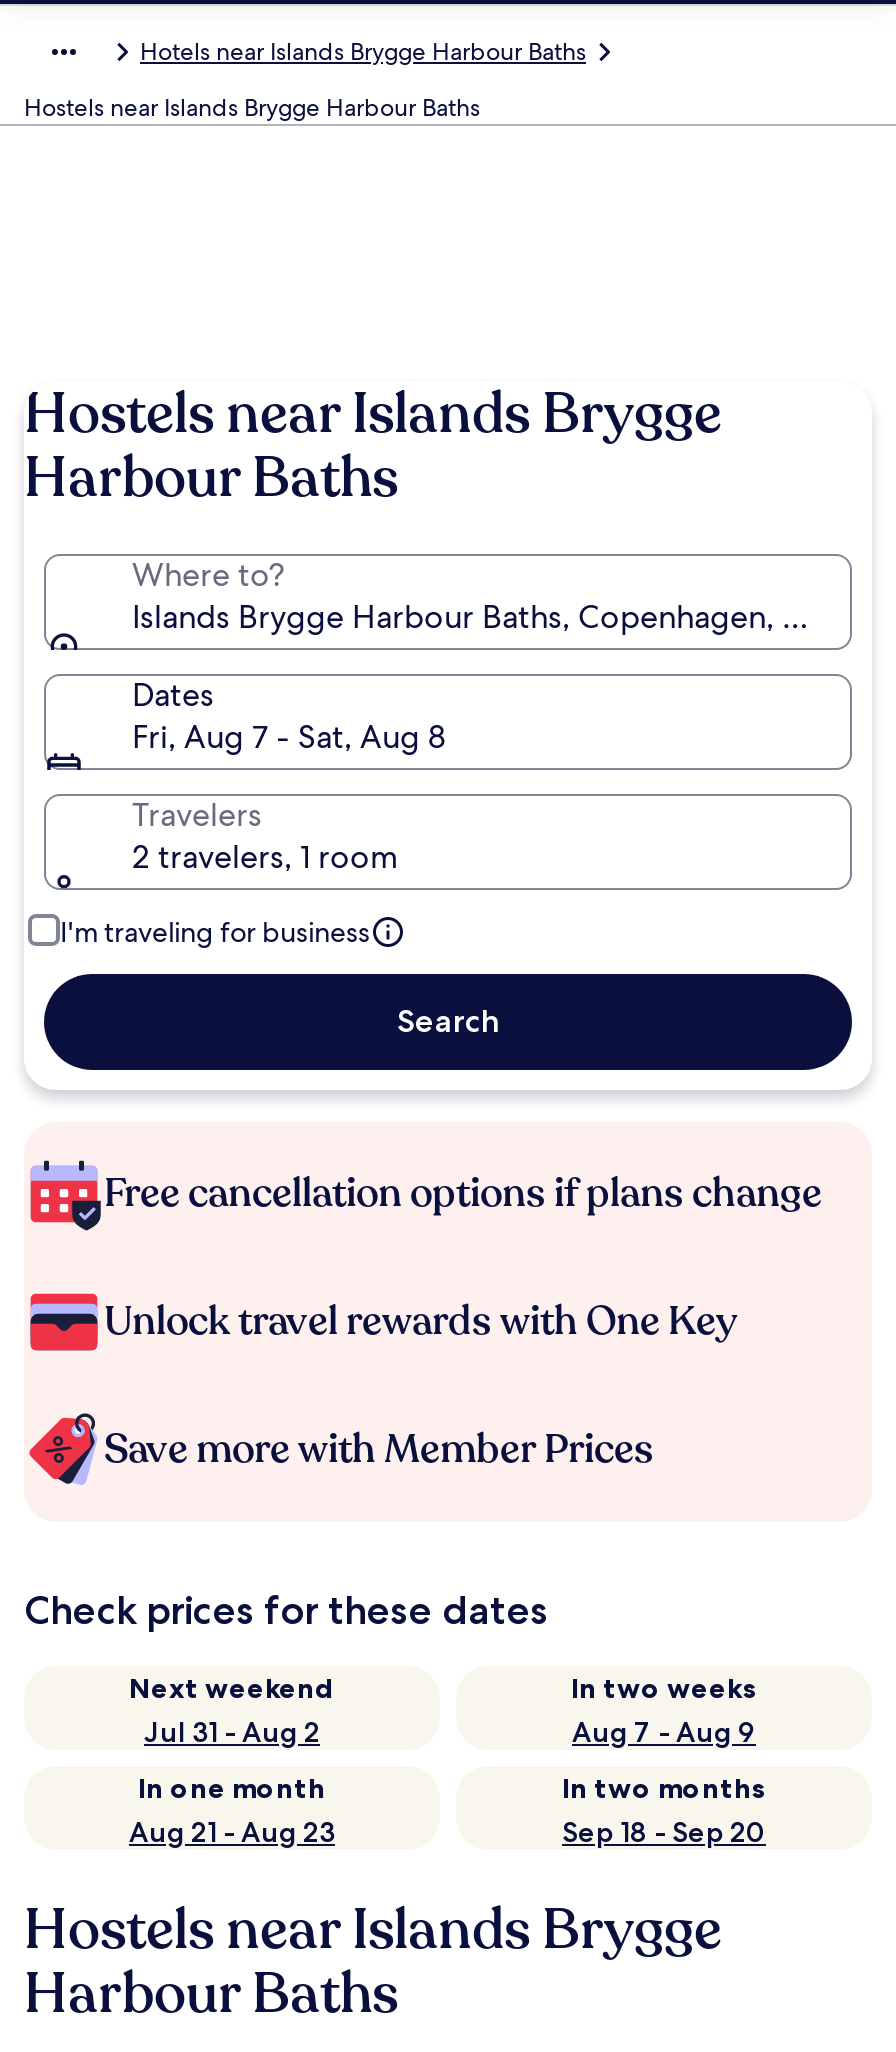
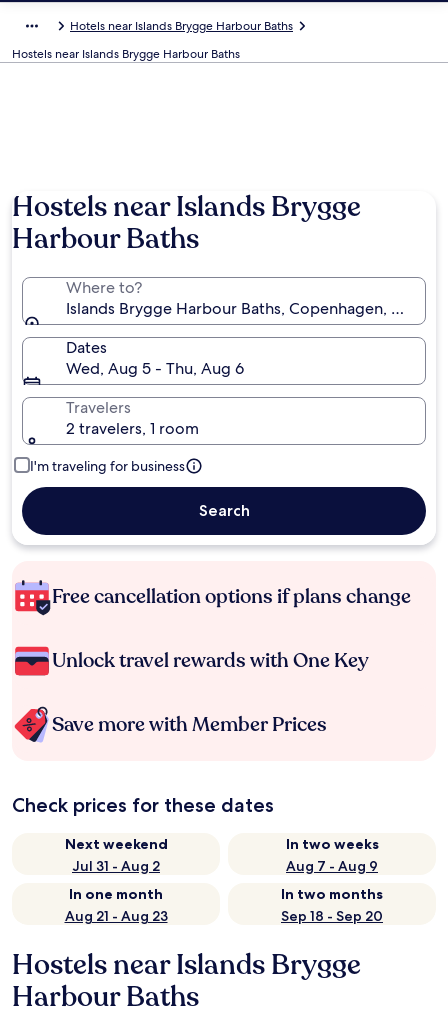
[132,716,446,758] Fri, Aug 7 - Sat, Aug 8 -> [66,358,244,379] Wed, Aug 5 - Thu, Aug 6

